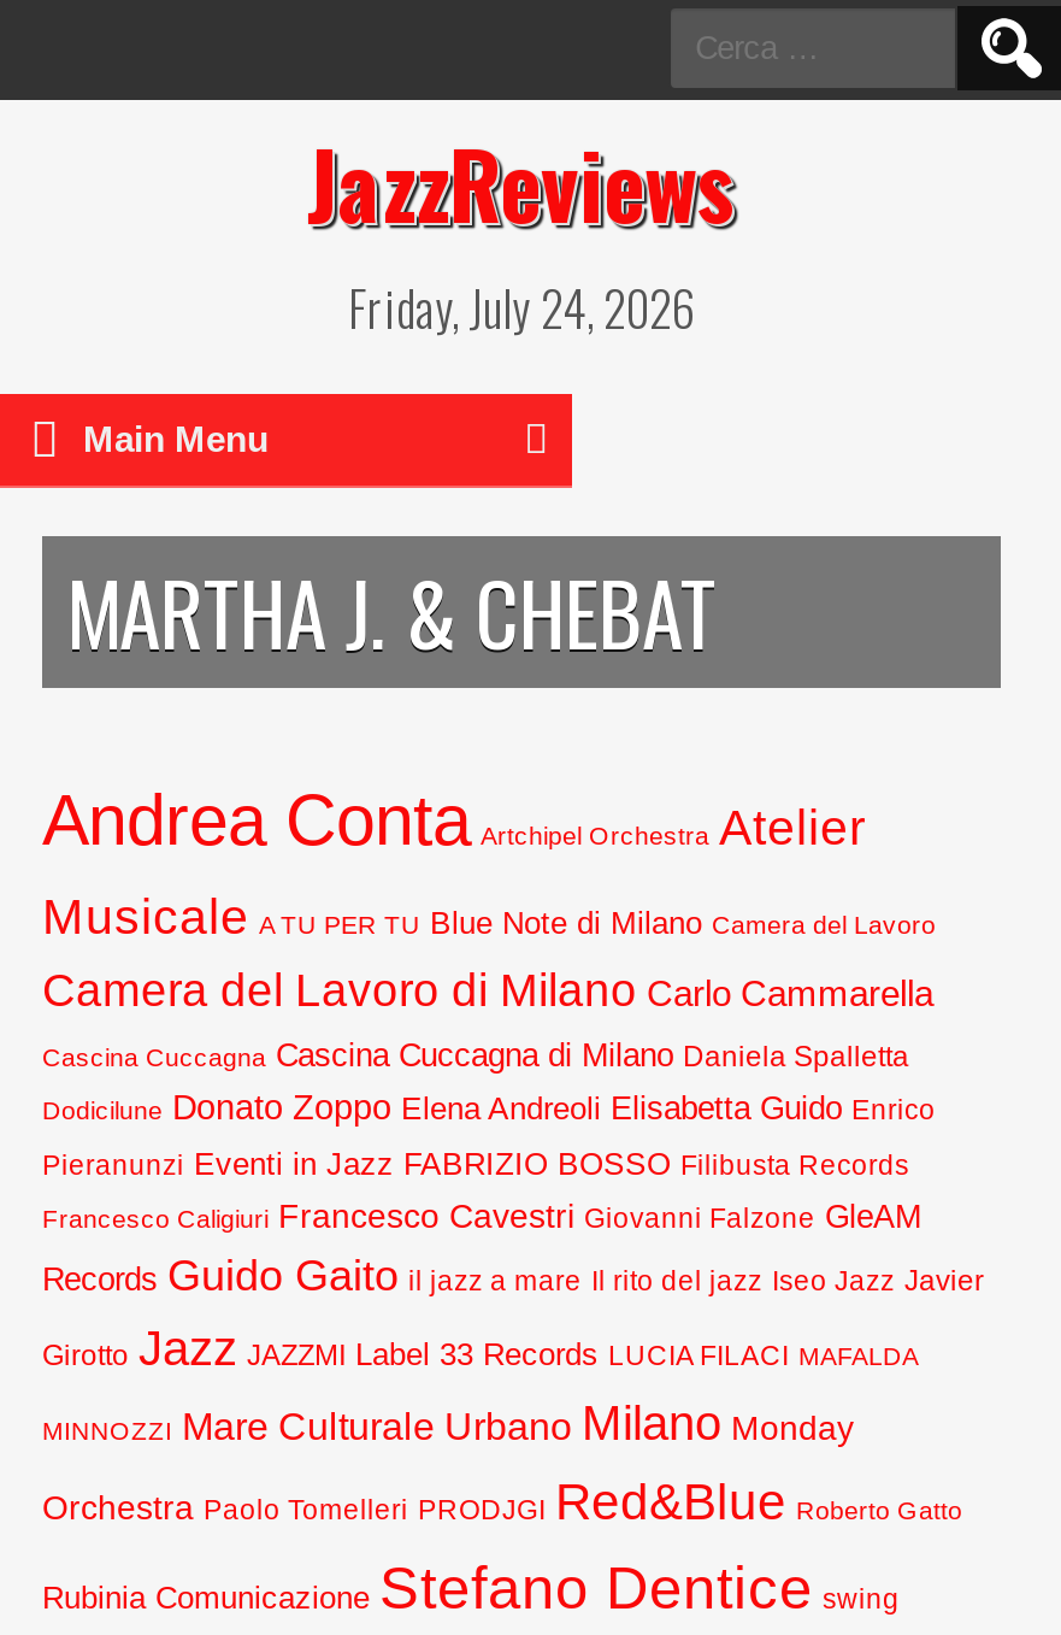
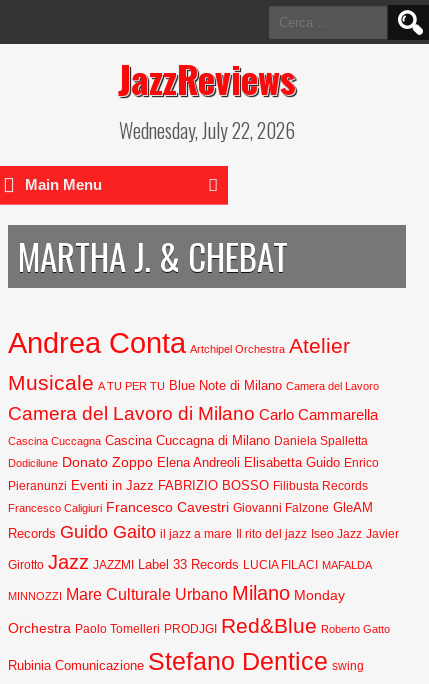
[348,271,695,343] Friday, July 24, 2026 -> [119,115,295,145] Wednesday, July 22, 2026

